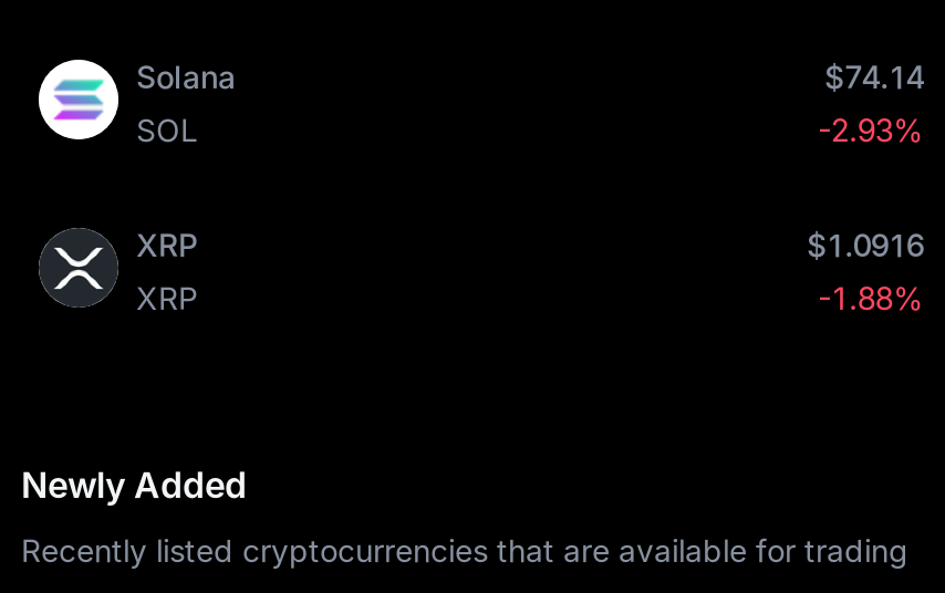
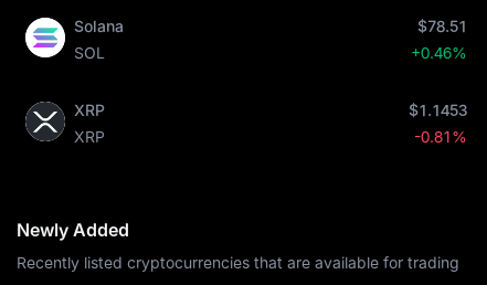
[824,58,924,95] $74.14 -> [417,17,467,35] $78.51
[818,111,924,148] -2.93% -> [411,43,467,62] +0.46%
[807,226,924,263] $1.0916 -> [409,101,467,119] $1.1453
[818,279,924,316] -1.88% -> [414,127,467,146] -0.81%

